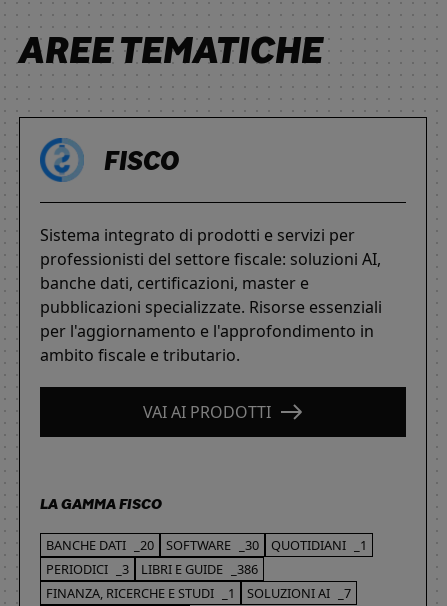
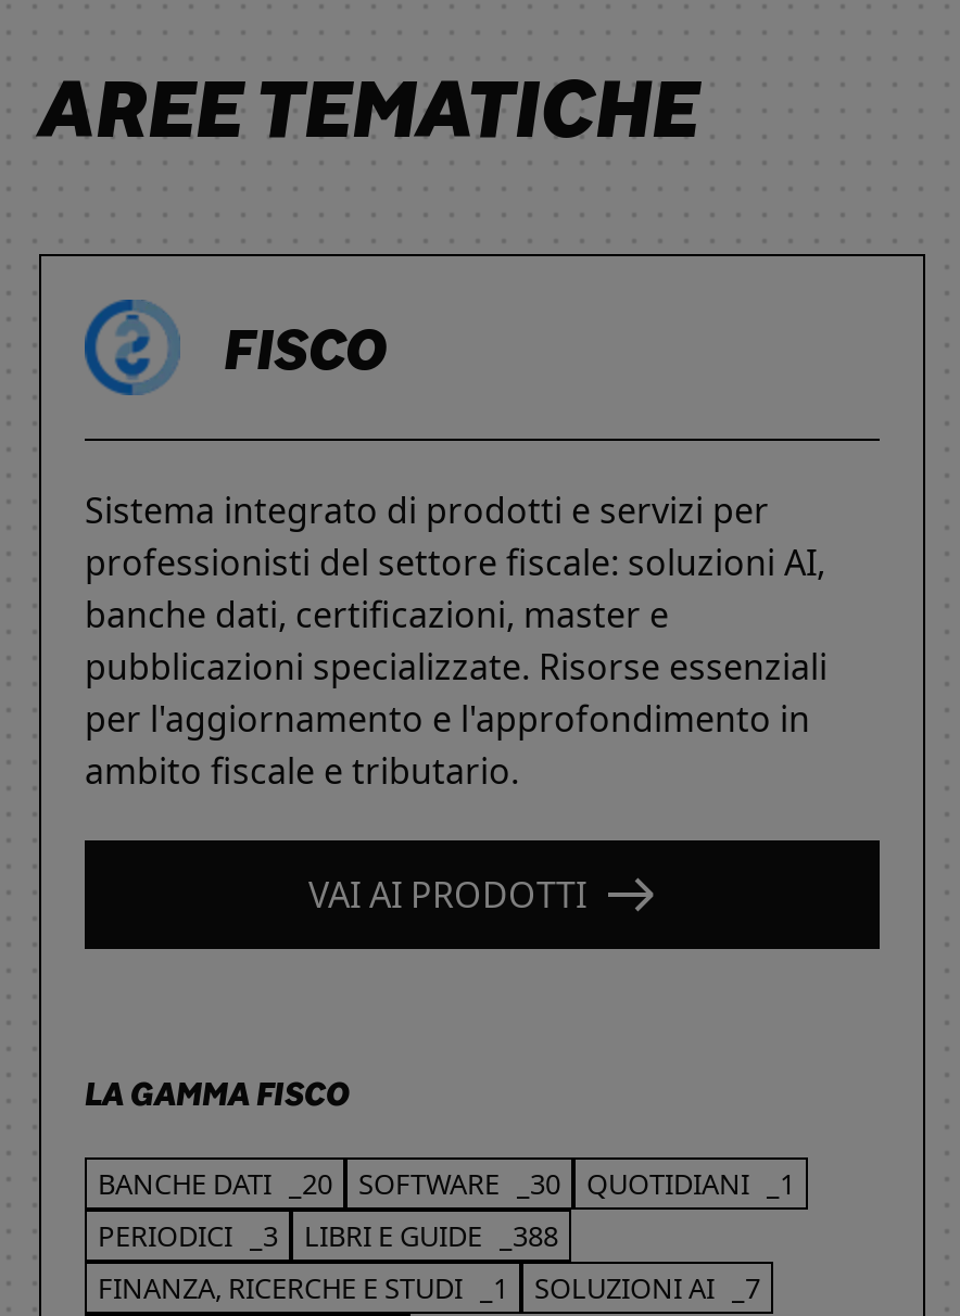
[46,559,258,577] PERIODICI _3 LIBRI E GUIDE _386 -> [98,1215,558,1254] PERIODICI _3 LIBRI E GUIDE _388

